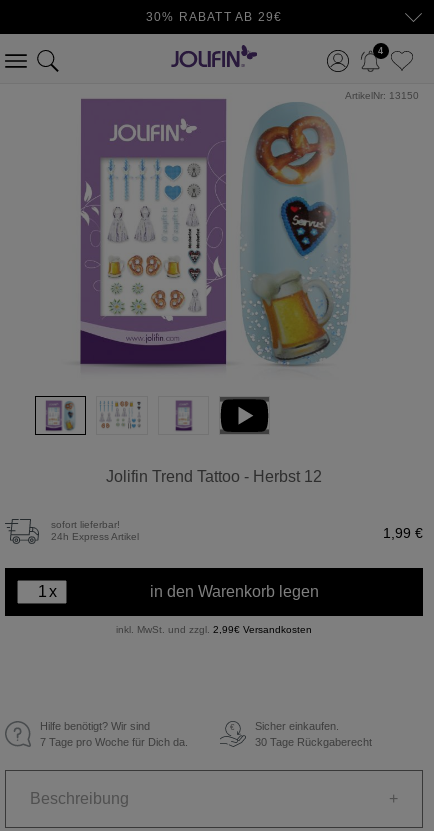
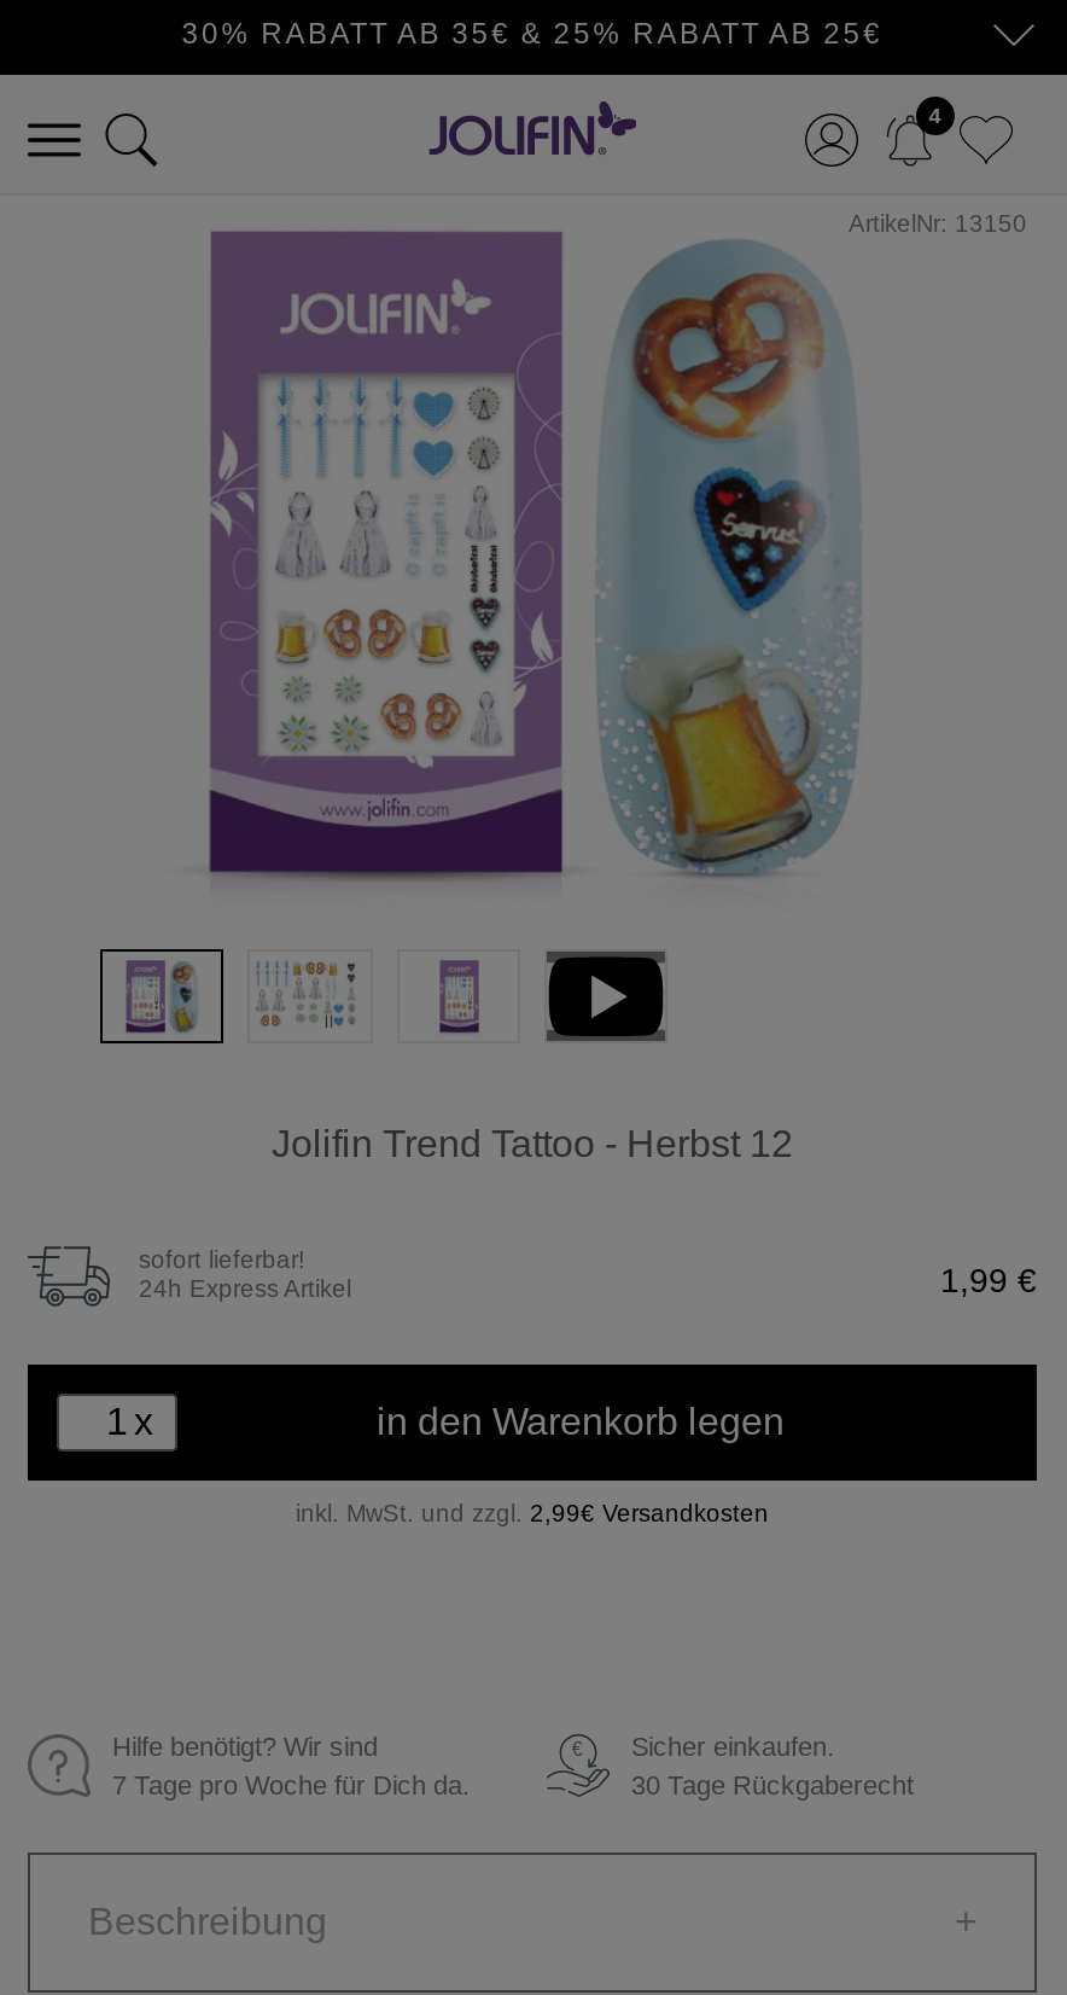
[146,10,282,24] 30% RABATT AB 29€ -> [182,17,883,51] 30% RABATT AB 35€ & 25% RABATT AB 25€

